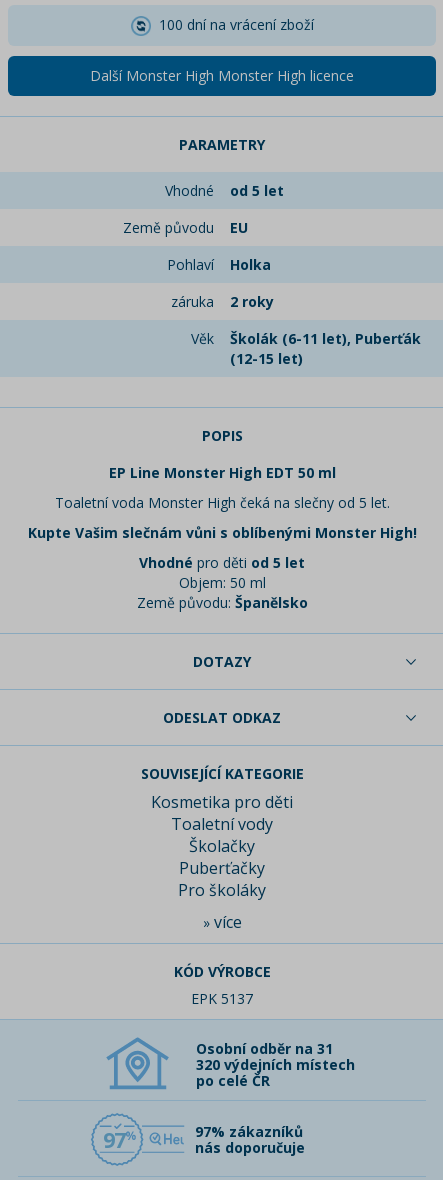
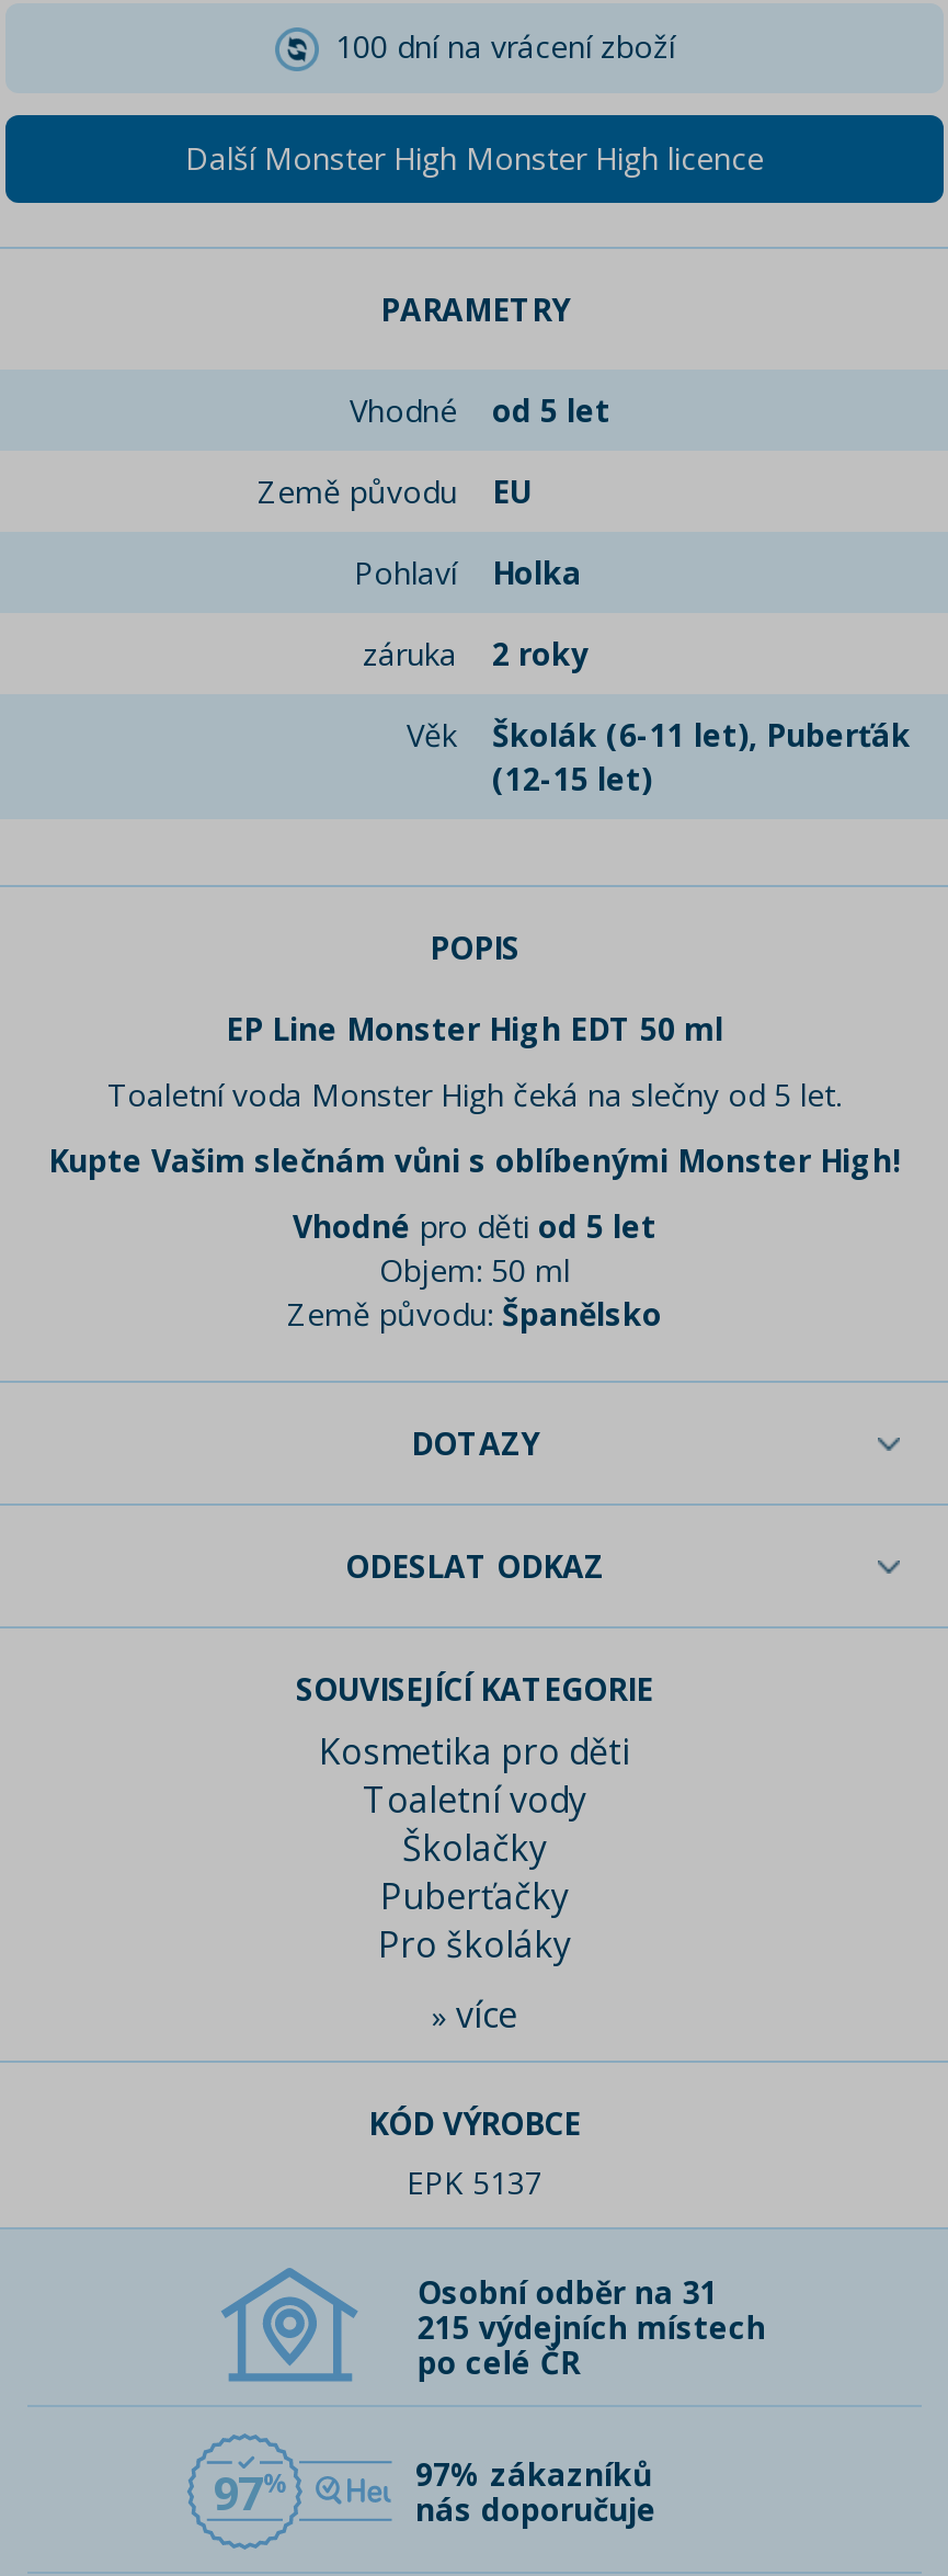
[196,1055,355,1074] 320 výdejních místech -> [417,2307,766,2348] 215 výdejních místech

